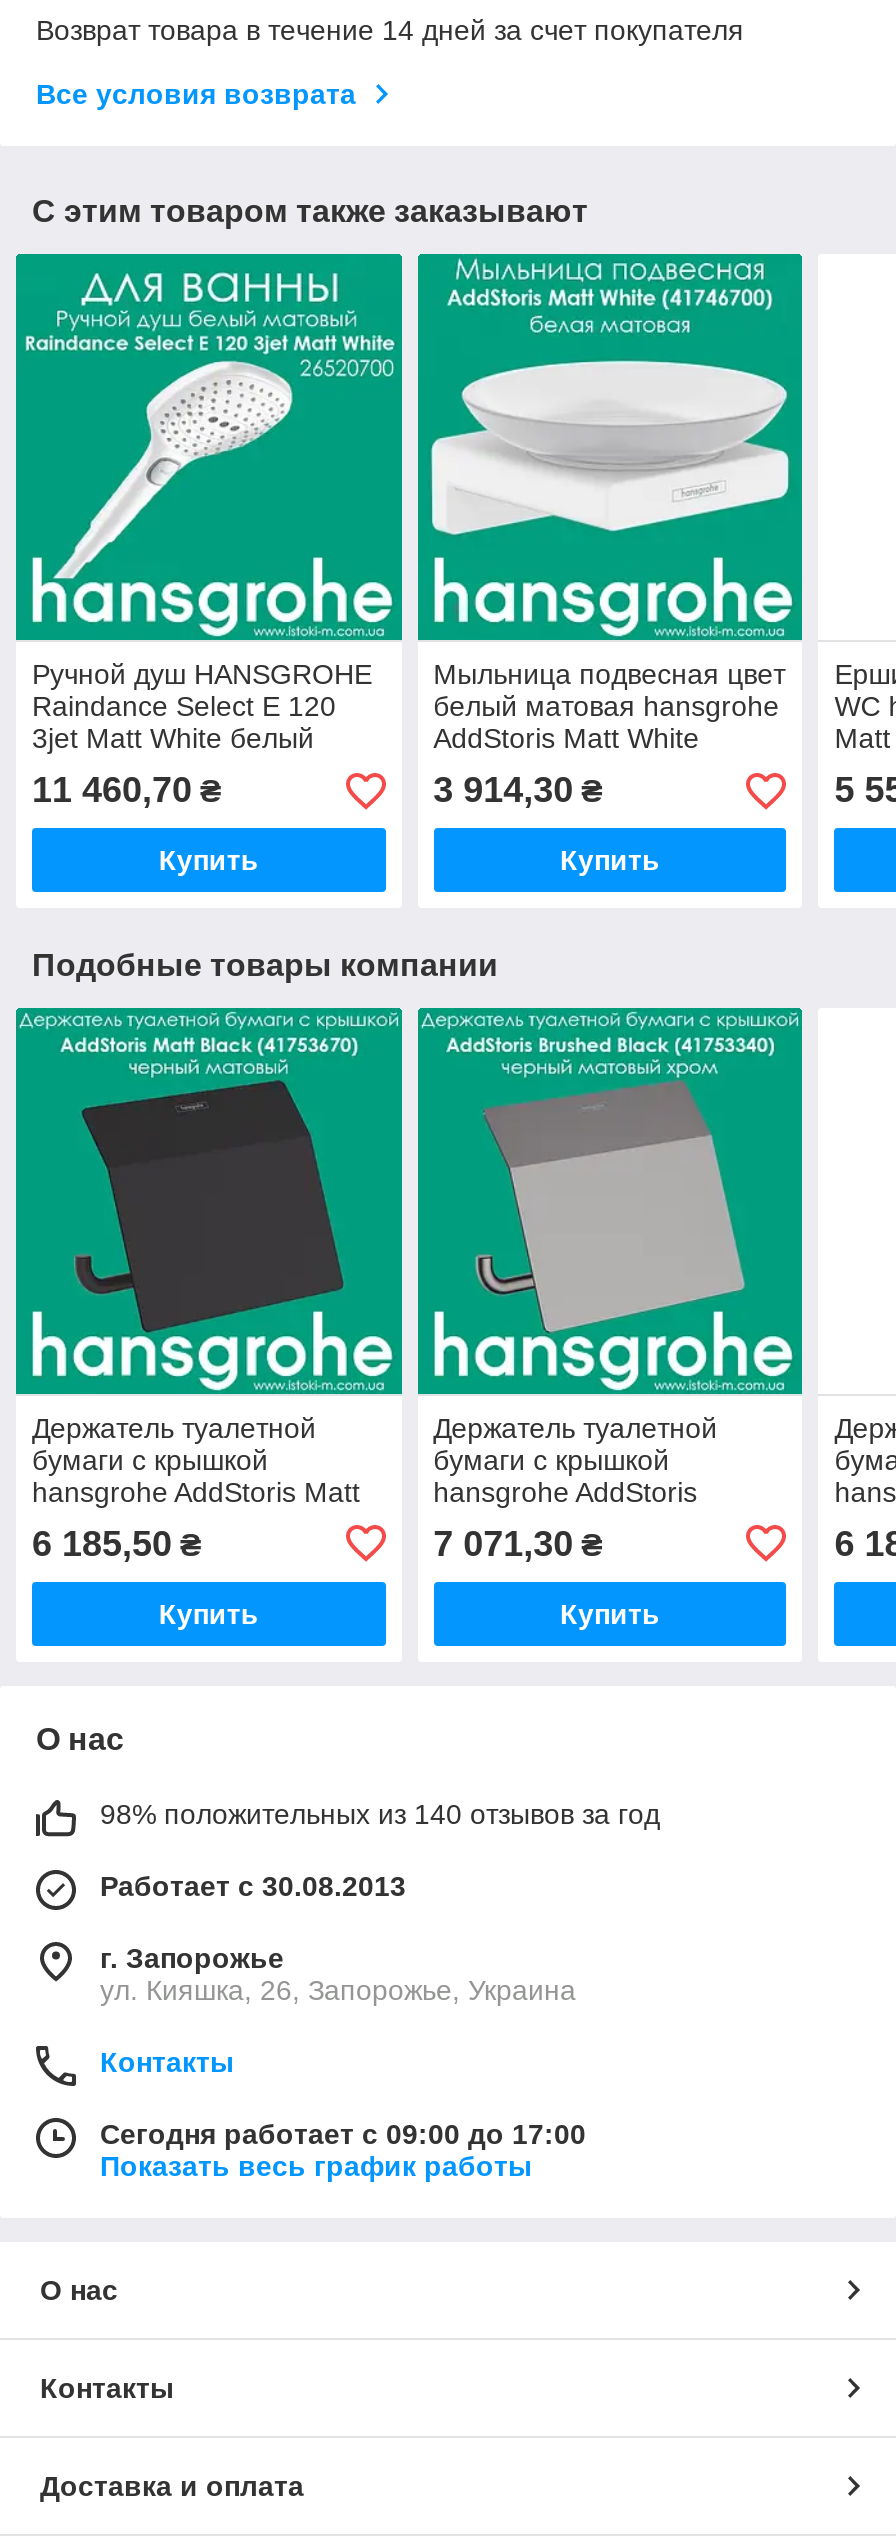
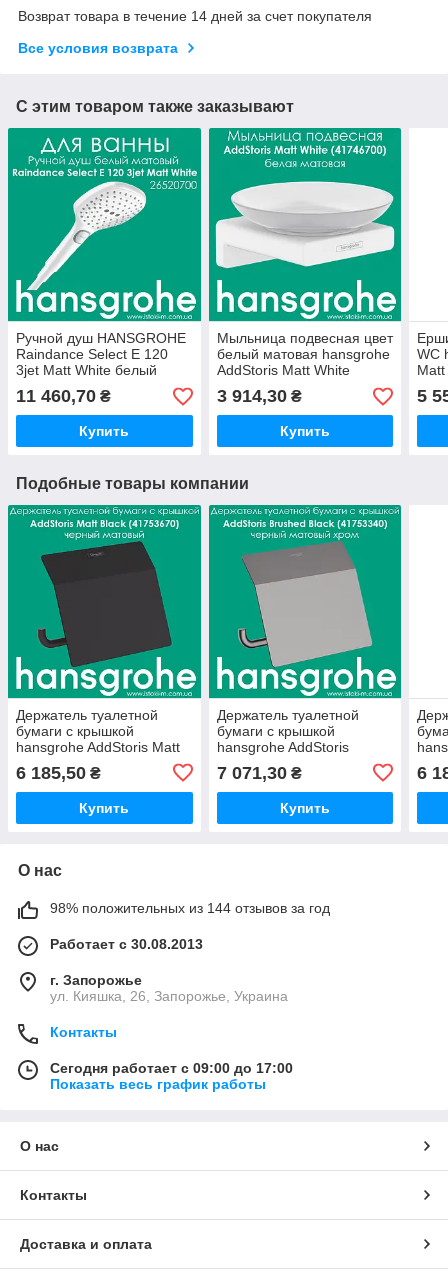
[100,1797,660,1829] 98% положительных из 140 отзывов за год -> [50,900,330,916] 98% положительных из 144 отзывов за год

